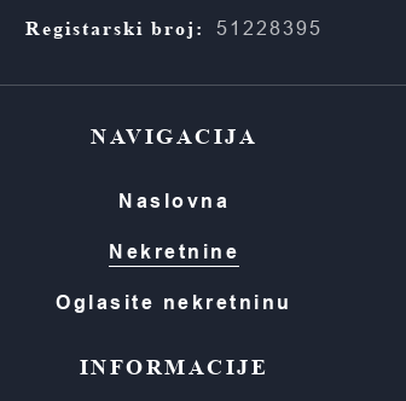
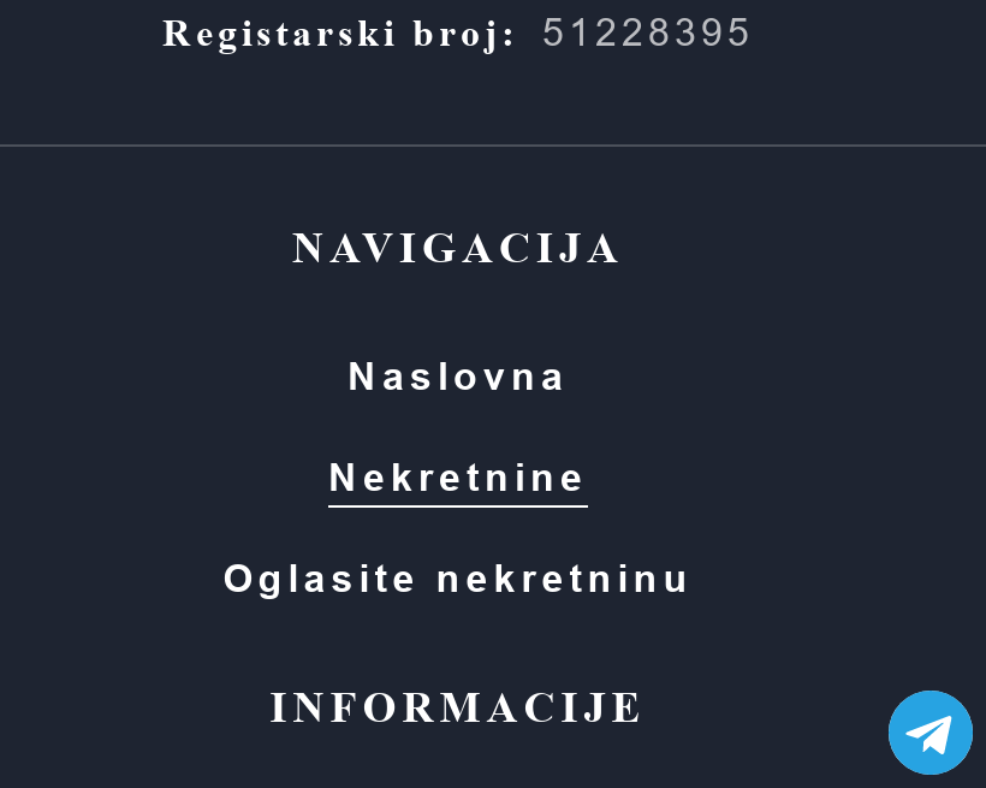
none -> [886,688,975,777] [image]

